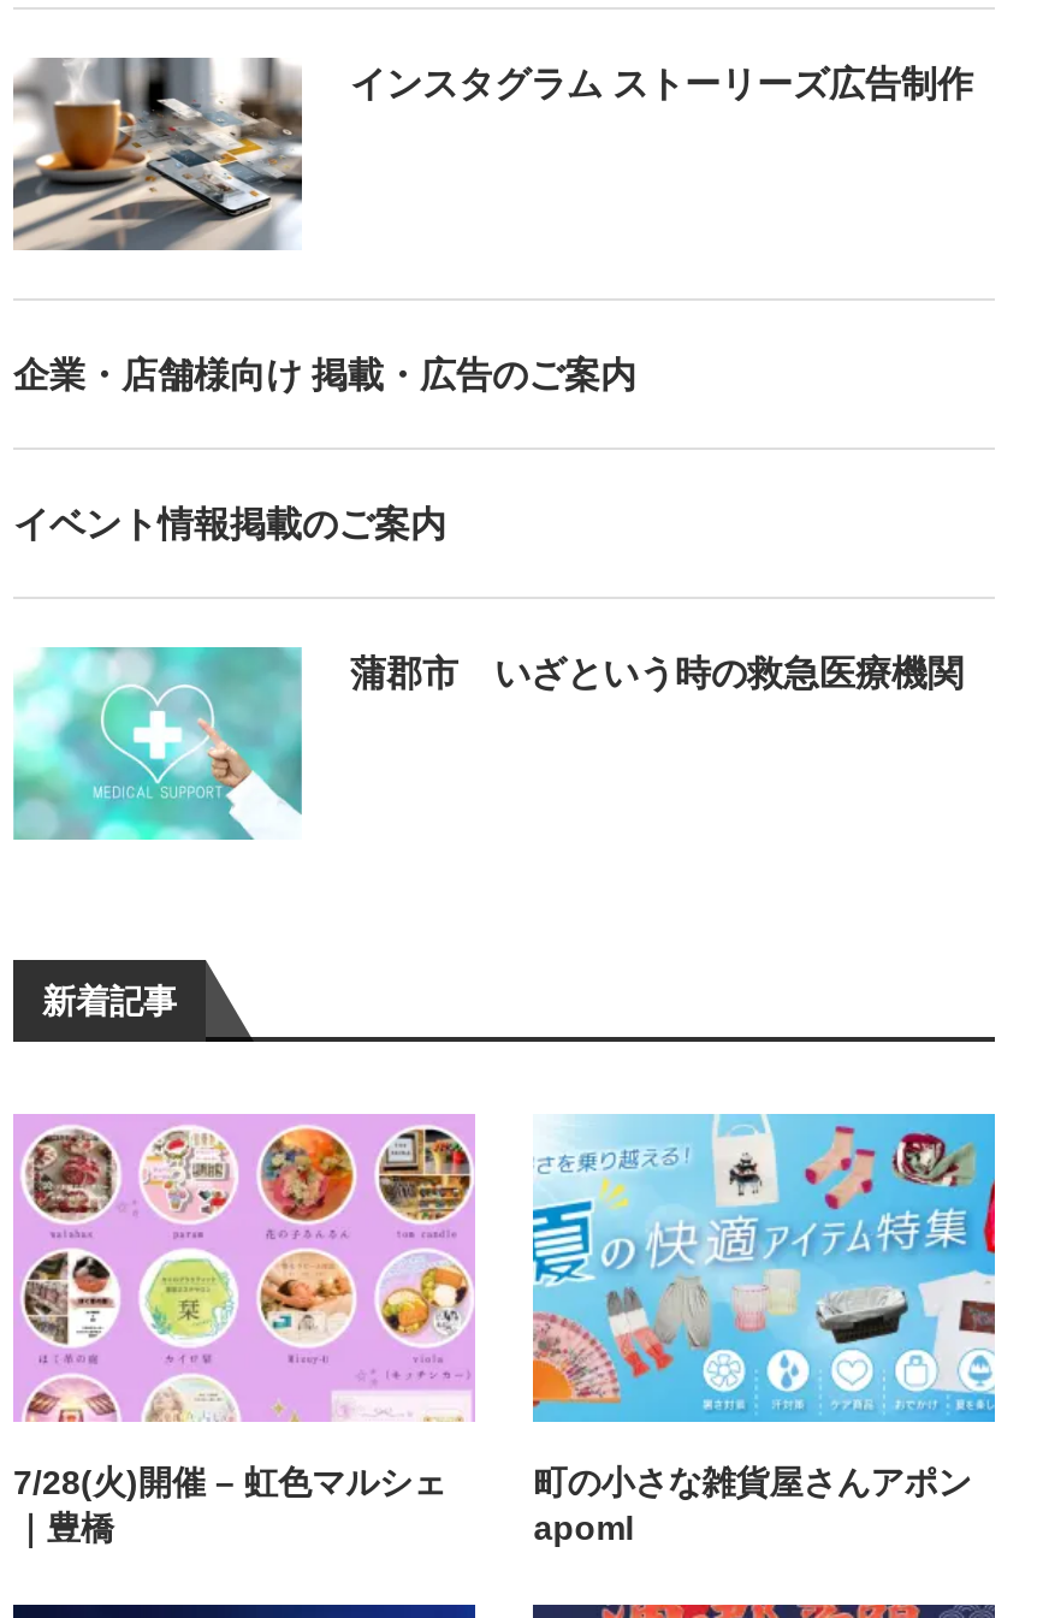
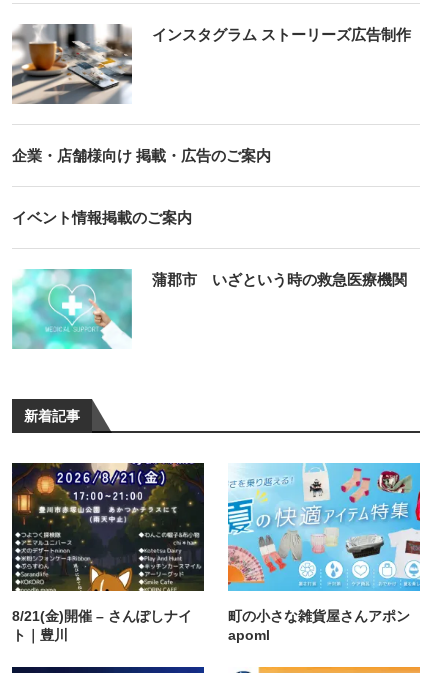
[13,1113,475,1546] [image] | 7/28(火)開催 – 虹色マルシェ | ｜豊橋 -> [11,462,205,643] [image] | 8/21(金)開催 – さんぽしナイ | ト｜豊川

